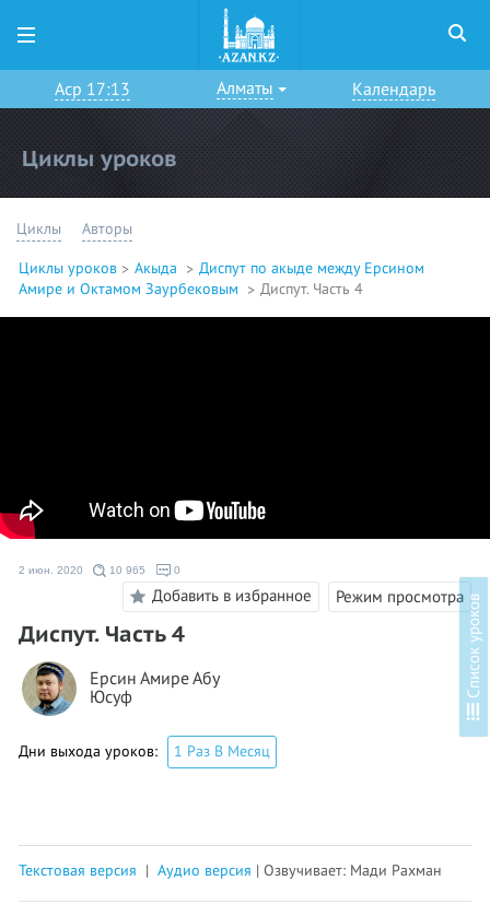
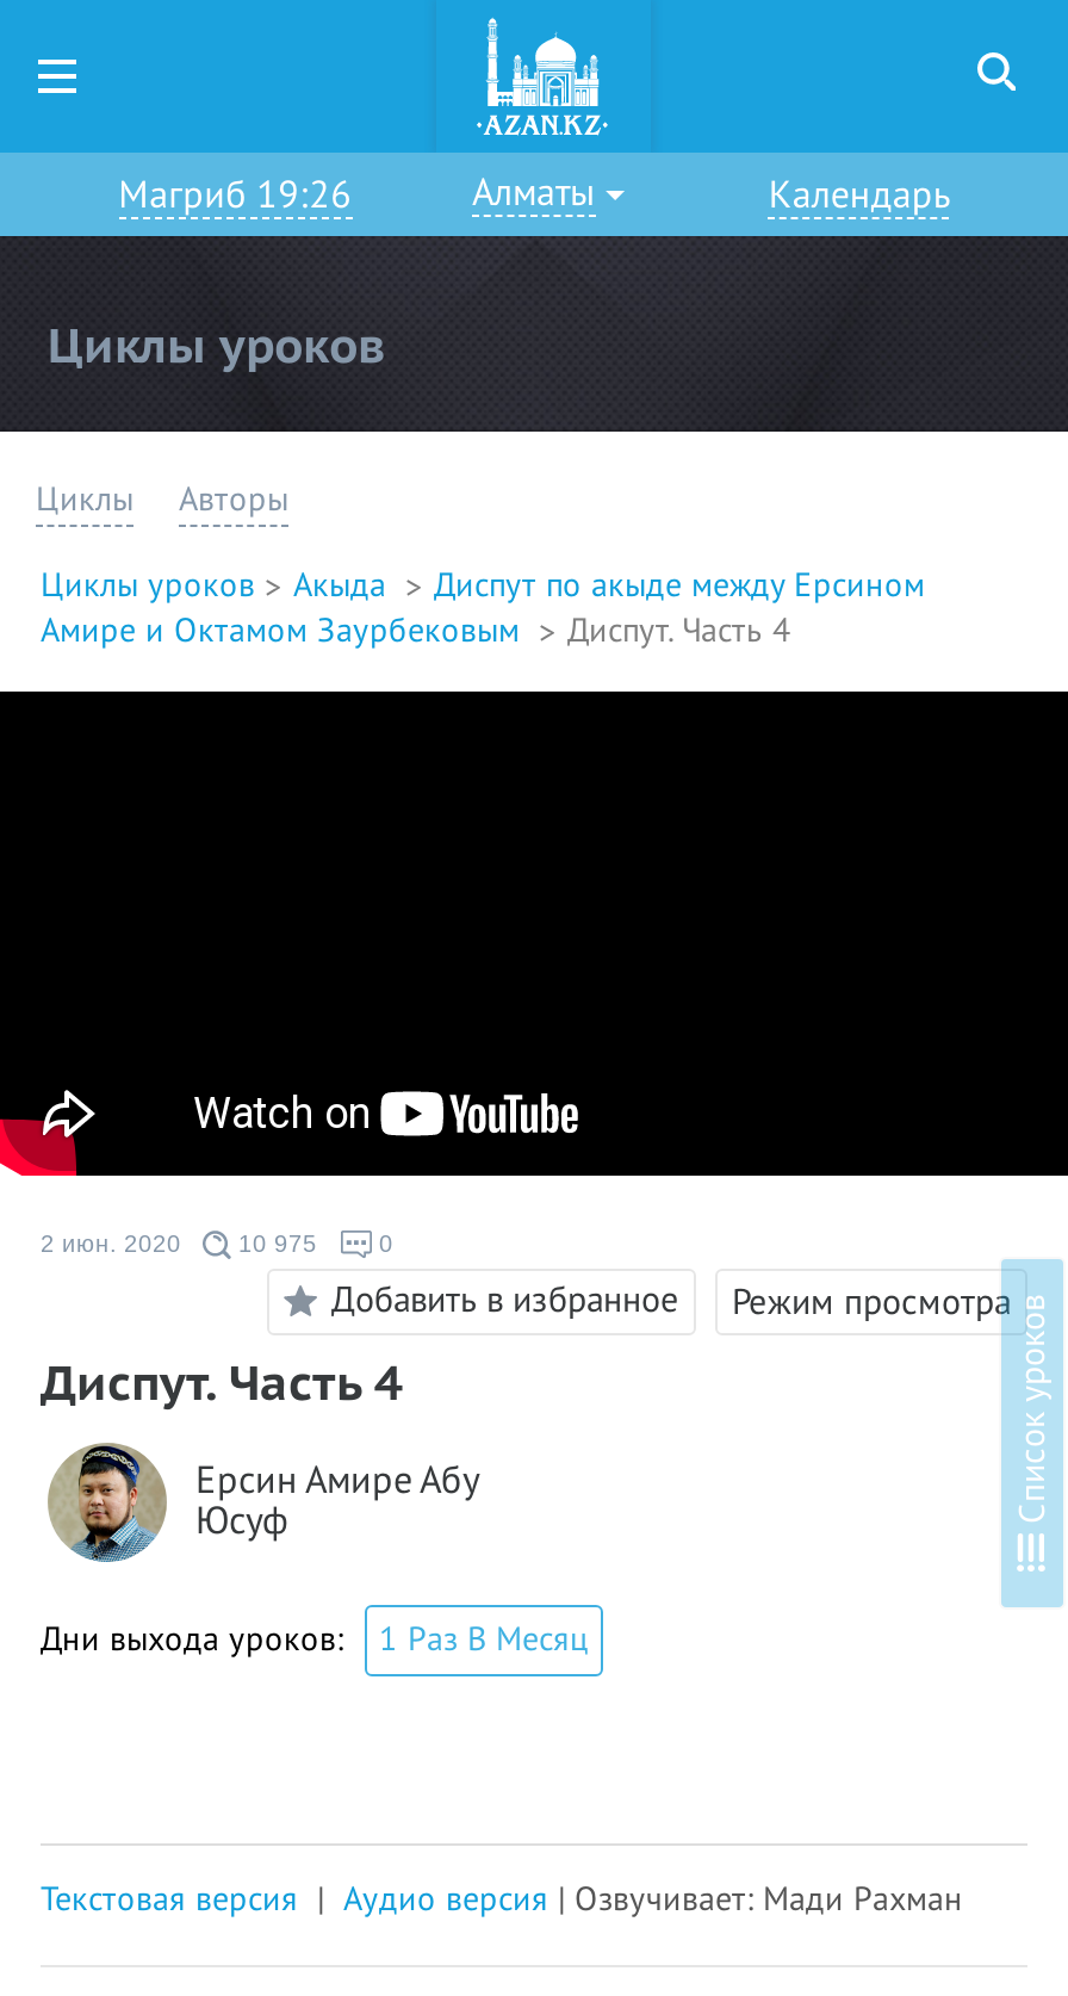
[54,80,130,99] Аср 17:13 -> [118,174,352,217] Магриб 19:26
[19,563,145,576] 2 июн. 2020 10 965 -> [41,1229,317,1256] 2 июн. 2020 10 975

